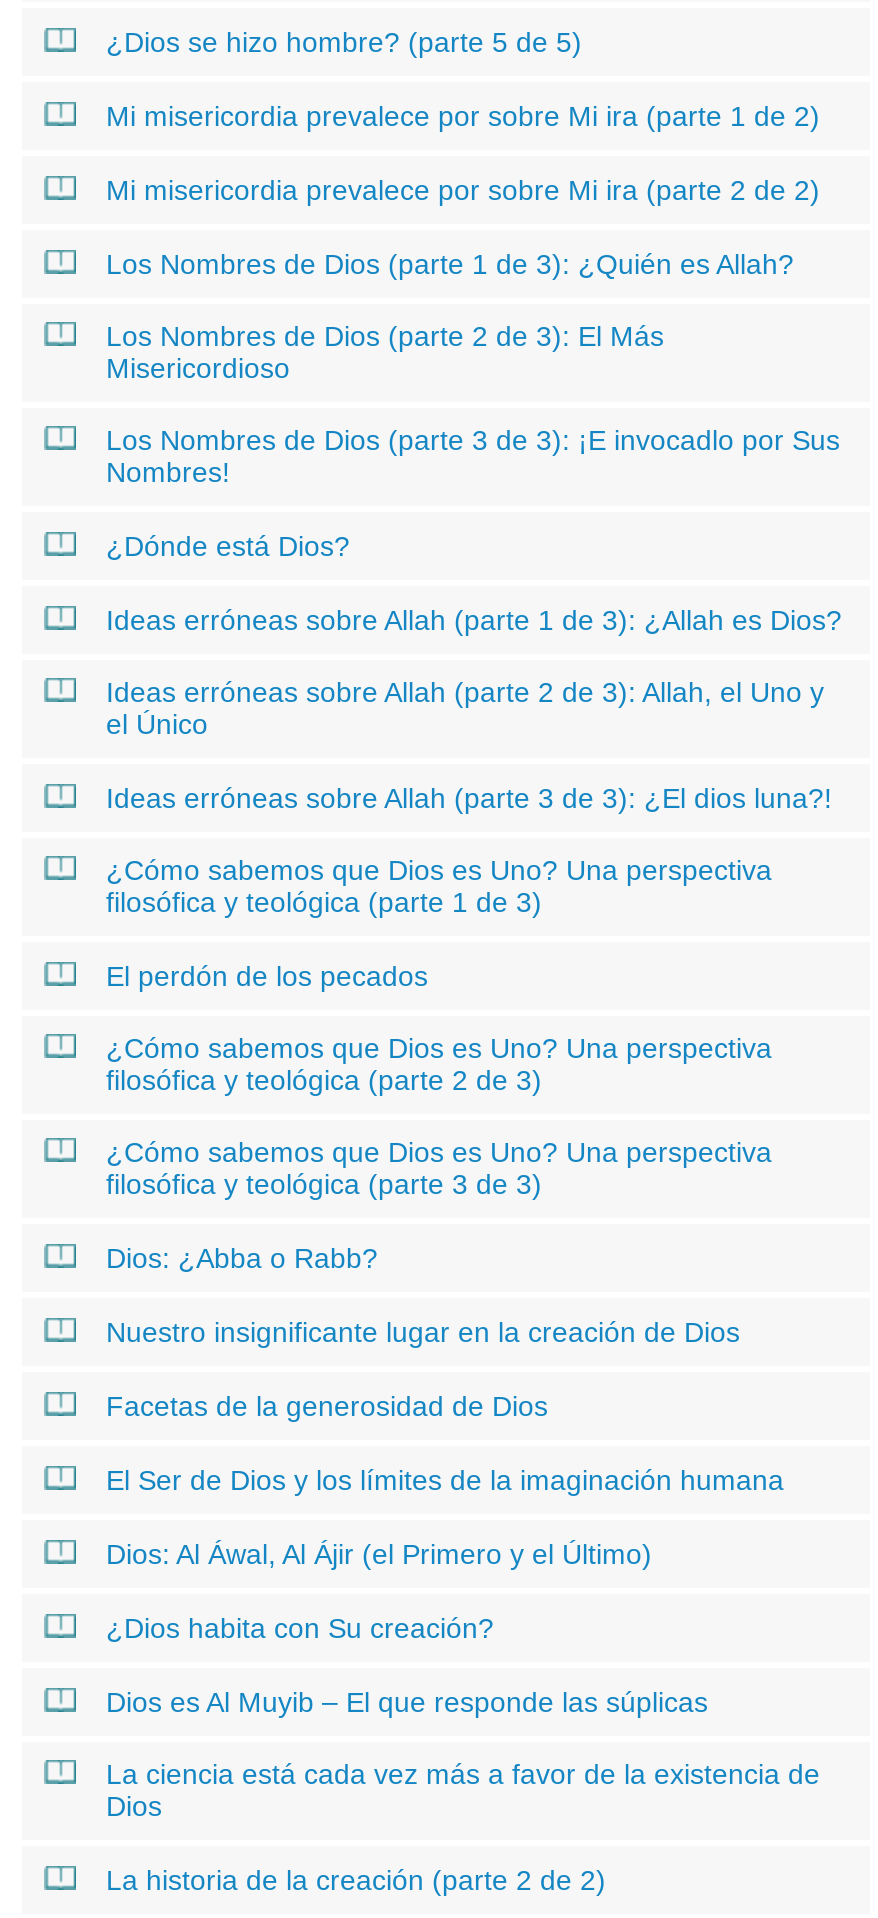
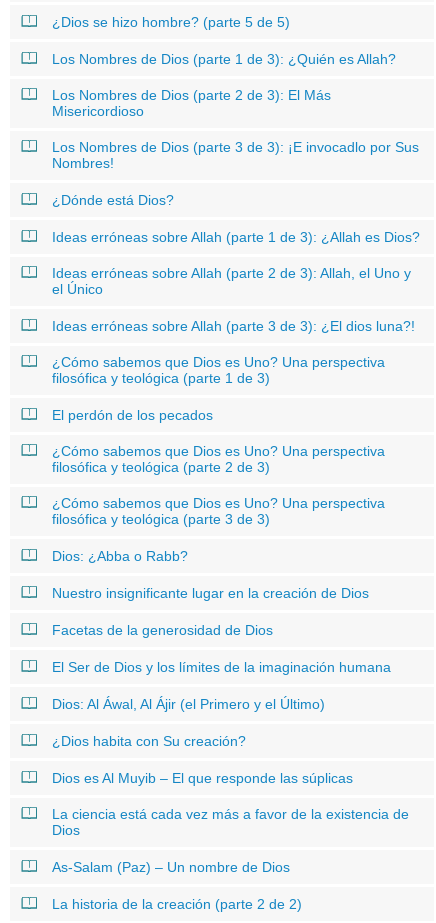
[106,100,820,206] Mi misericordia prevalece por sobre Mi ira (parte 1 de 2) | Mi misericordia prevalece por sobre Mi ira (parte 2 de 2) -> none
moved [106,248,842,1822] -> [52,51,420,838]: Los Nombres de Dios (parte 1 de 3): ¿Quién es Allah? | Los Nombres de Dios (parte 2 de 3): El Más | Misericordioso | ... | La ciencia está cada vez más a favor de la existencia de | Dios
none -> [52,859,290,875] As-Salam (Paz) – Un nombre de Dios

